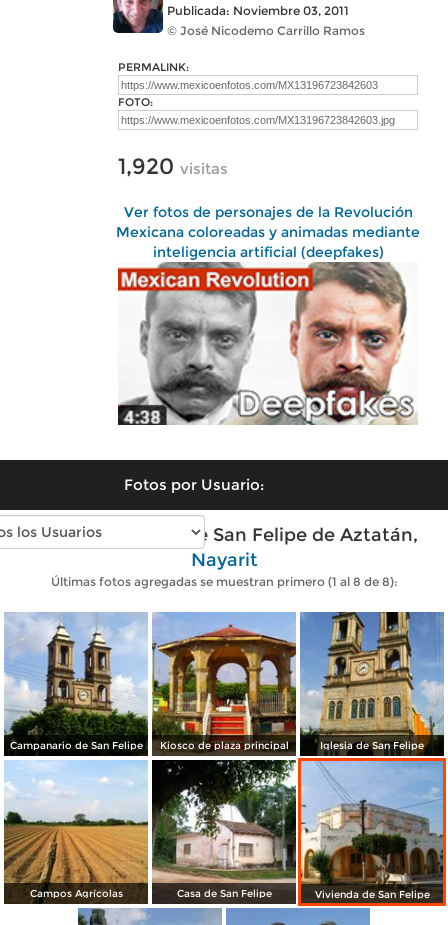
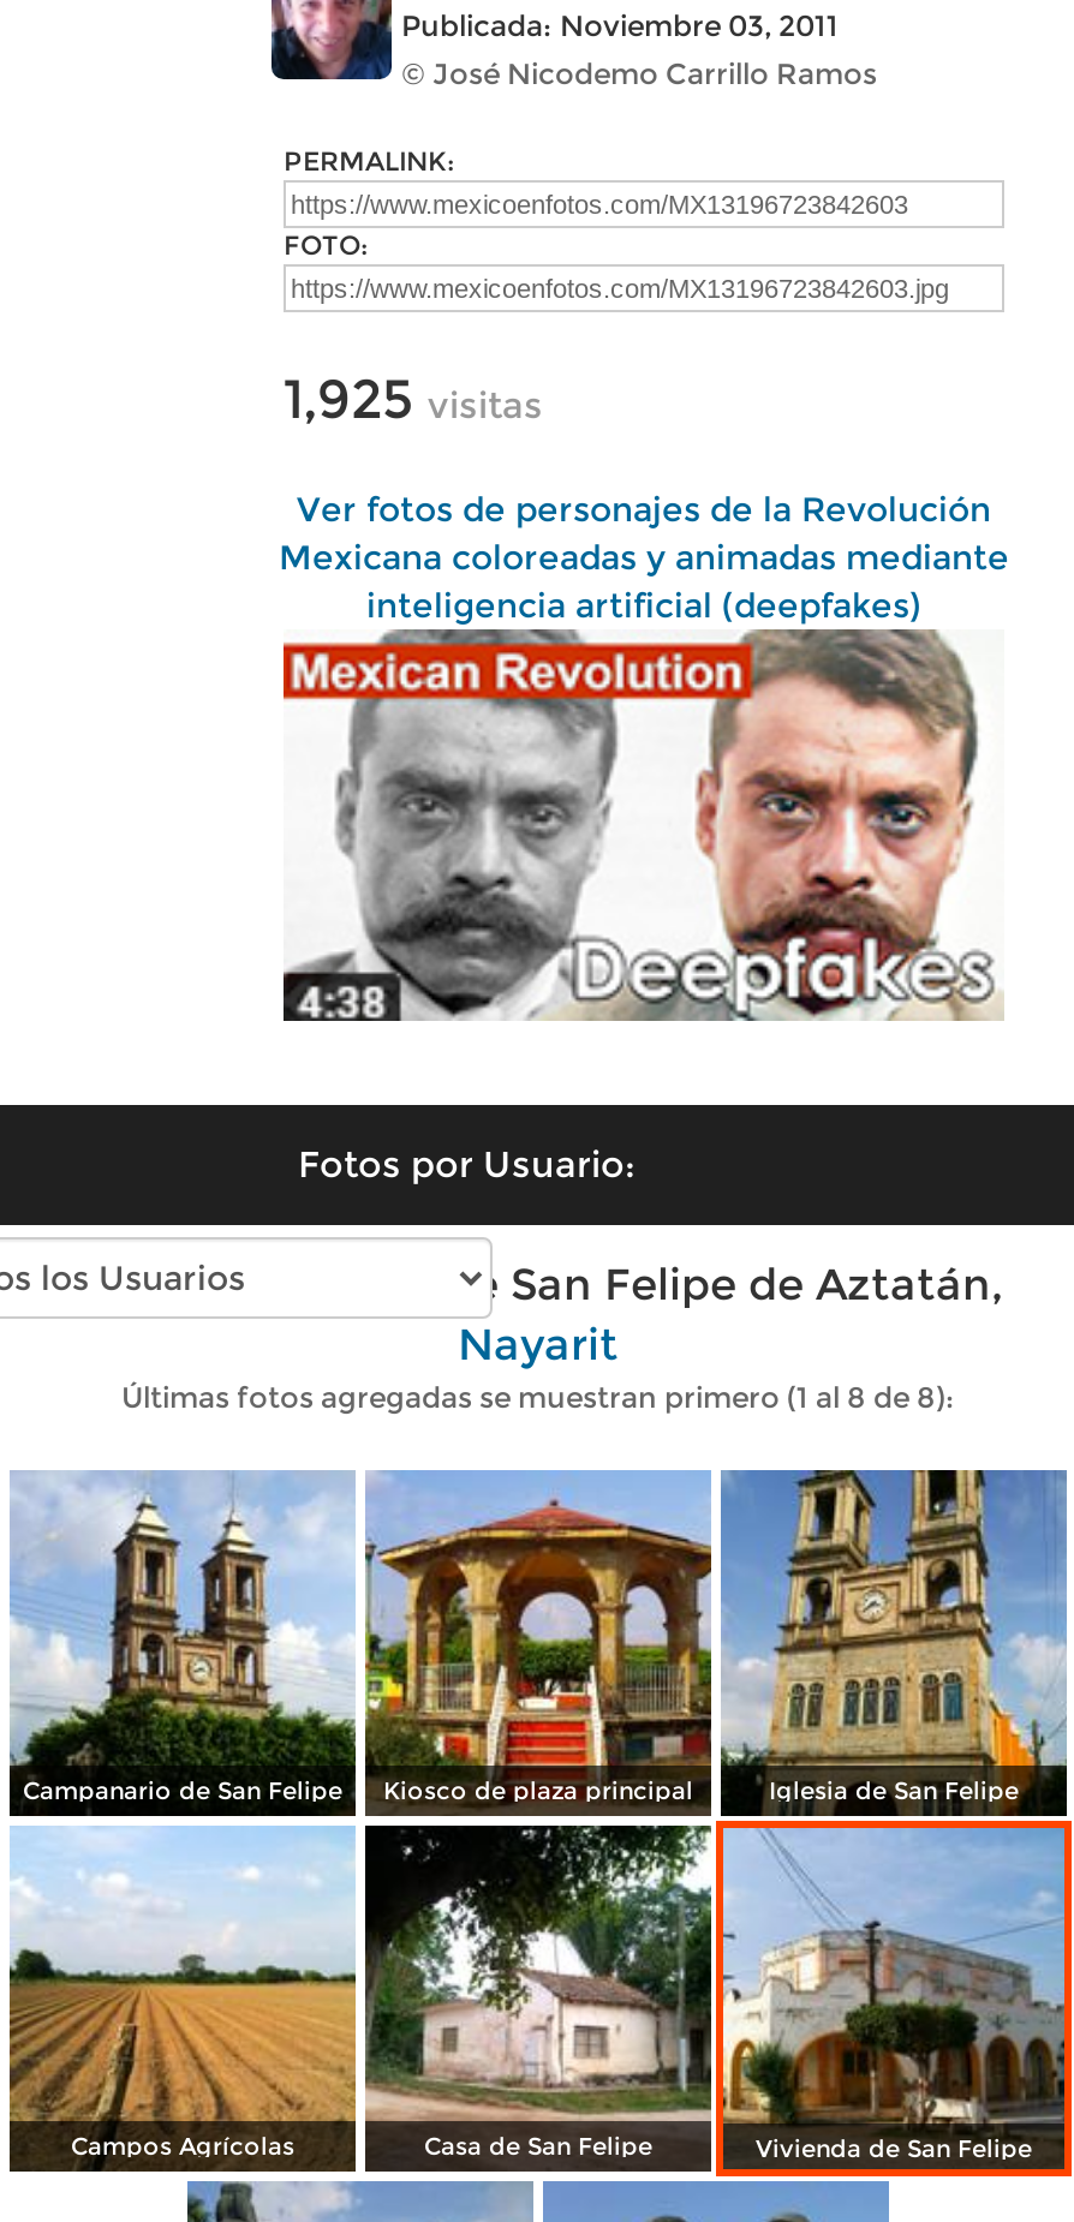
[118,152,228,180] 1,920 visitas -> [284,365,543,432] 1,925 visitas

